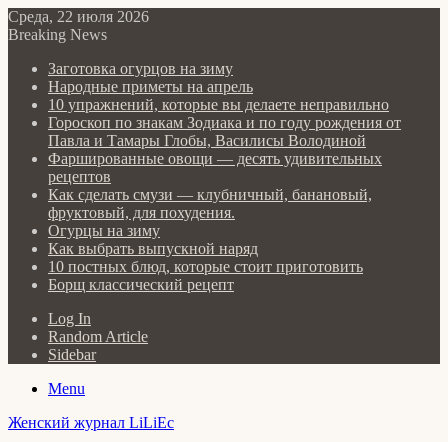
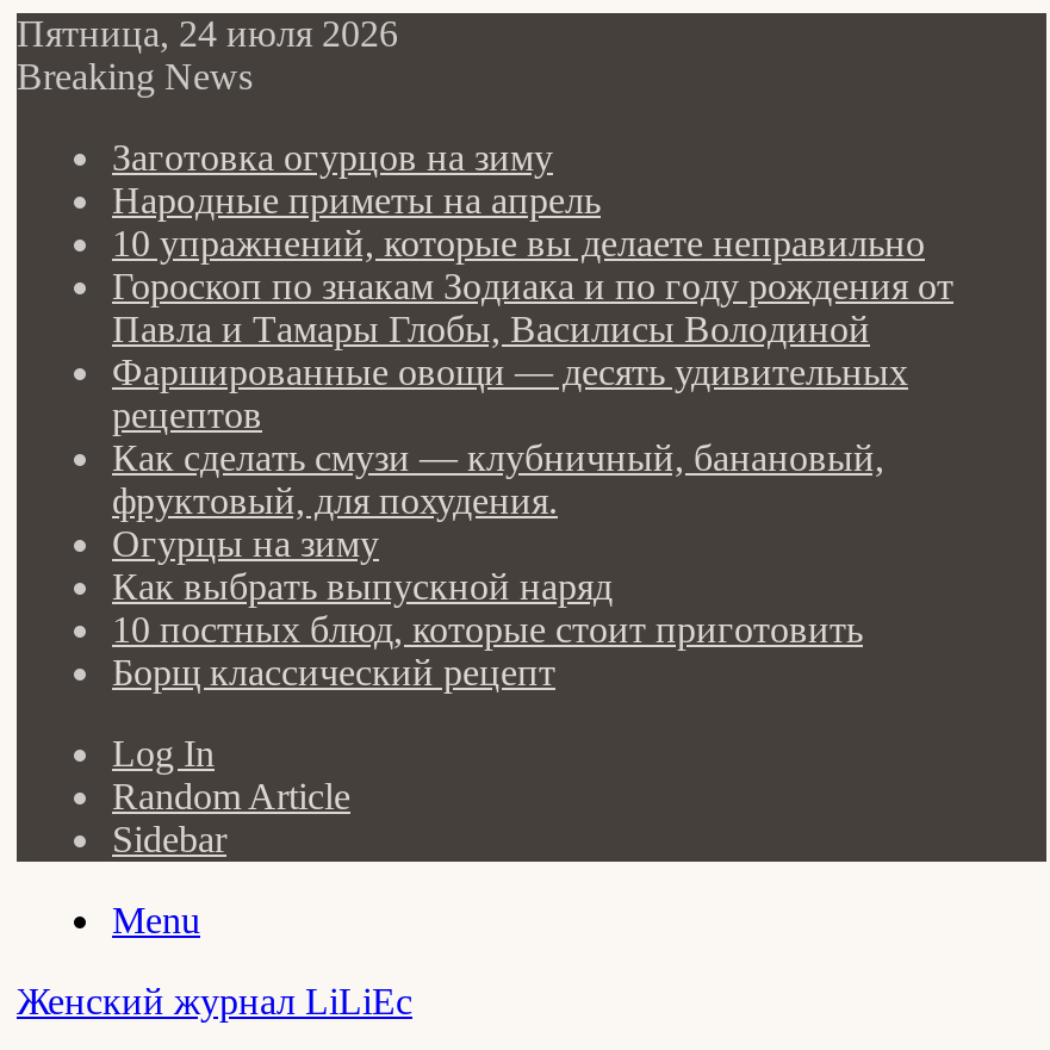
[8,8,149,25] Среда, 22 июля 2026 -> [17,13,398,54] Пятница, 24 июля 2026

